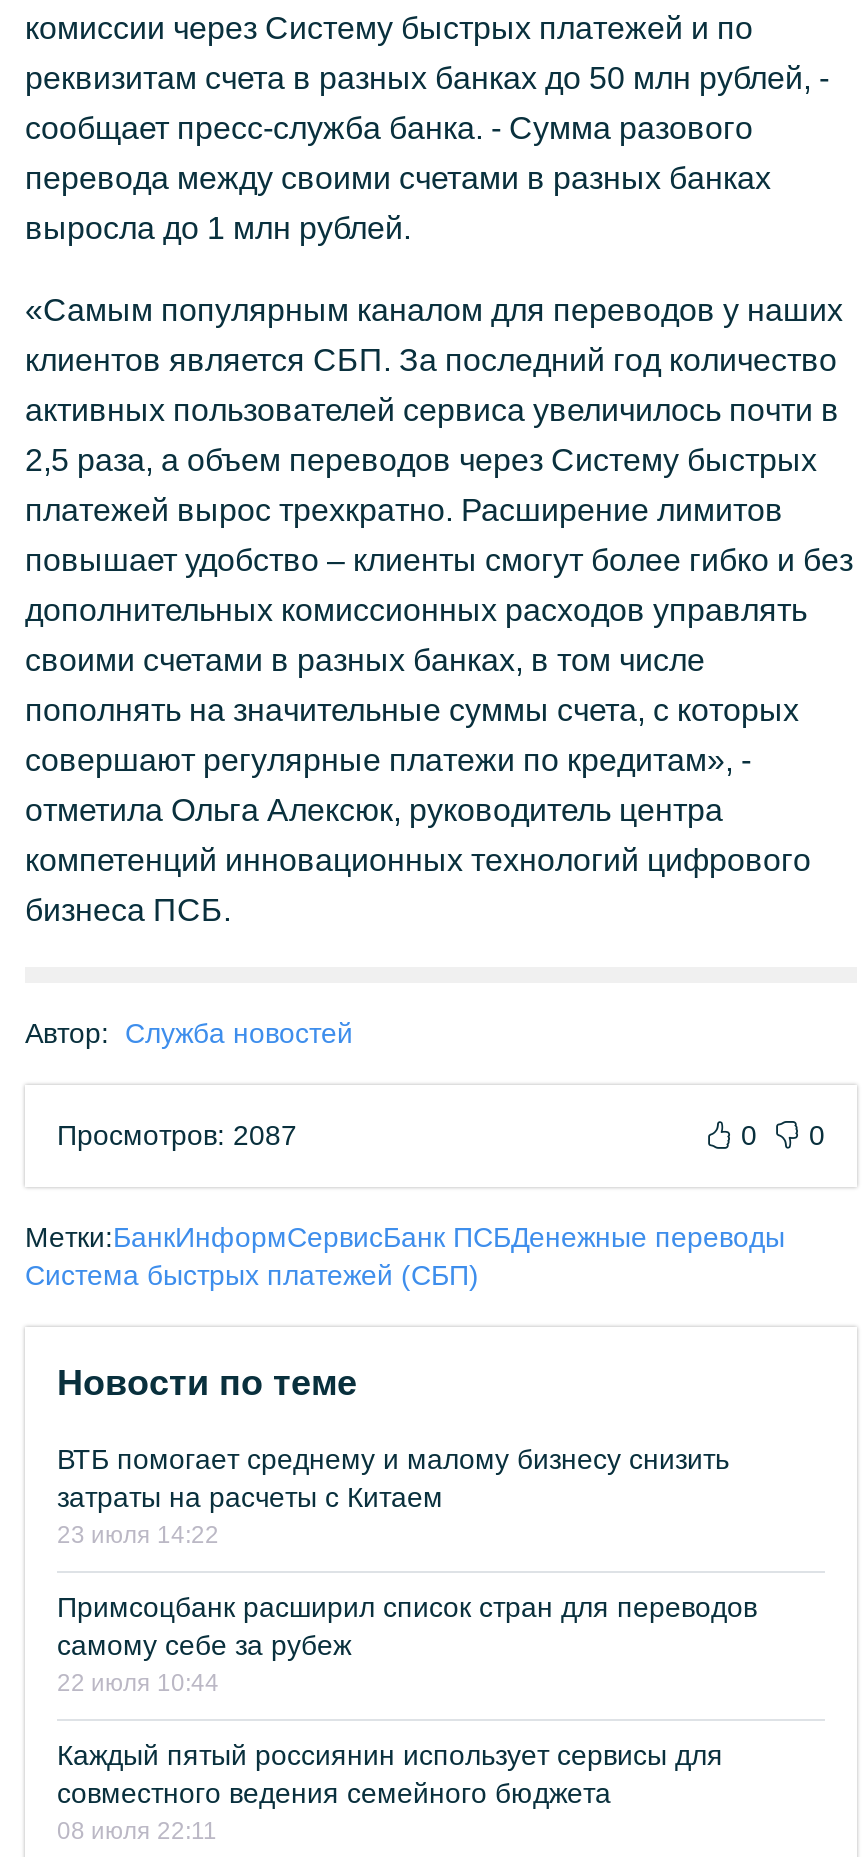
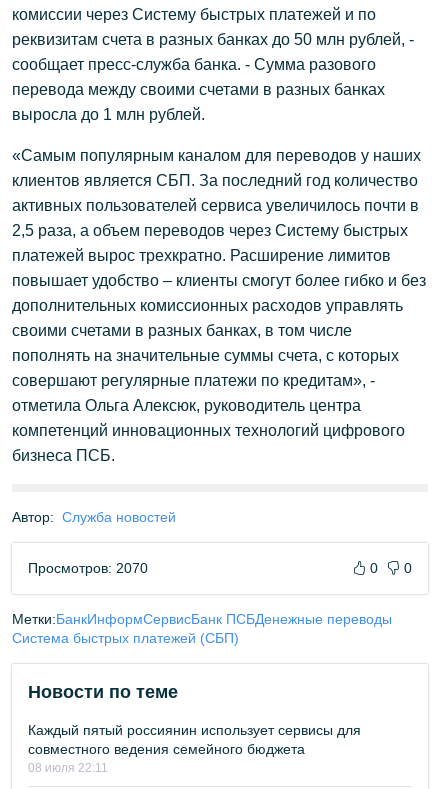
[57,1119,297,1151] Просмотров: 2087 -> [28,560,148,576] Просмотров: 2070
[57,1443,757,1697] ВТБ помогает среднему и малому бизнесу снизить | затраты на расчеты с Китаем | 23 июля 14:22 | Примсоцбанк расширил список стран для переводов | самому себе за рубеж | 22 июля 10:44 -> none

